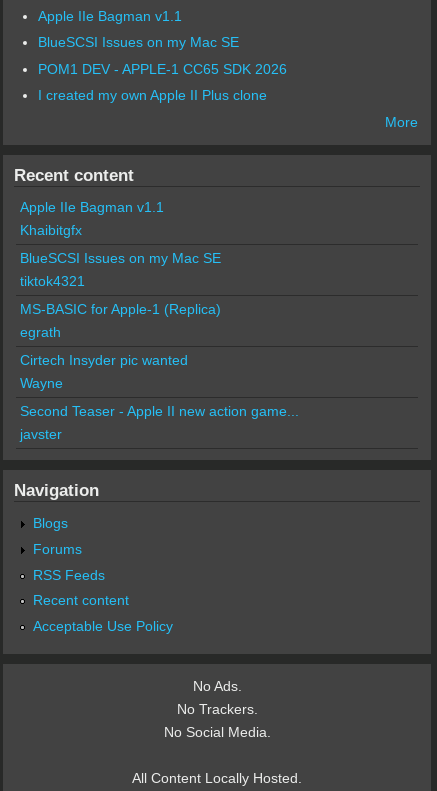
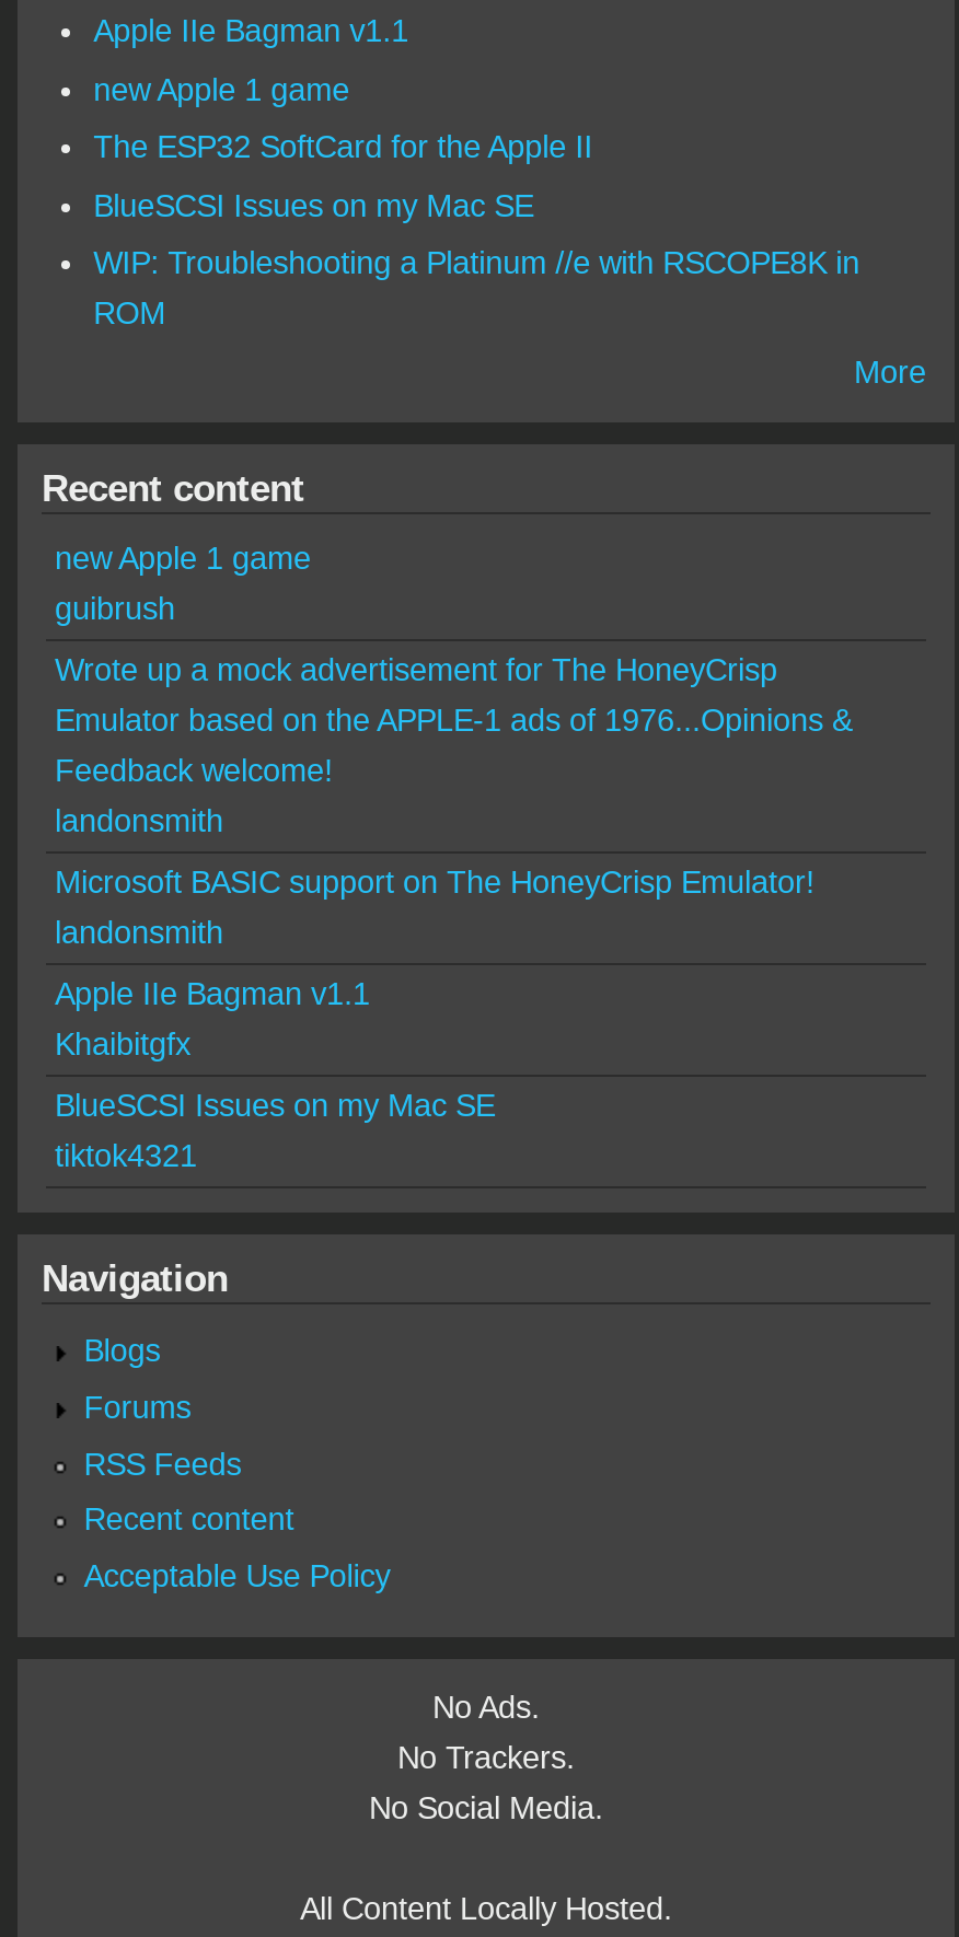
none -> [93,72,592,165] new Apple 1 game | The ESP32 SoftCard for the Apple II
[38,61,287,103] POM1 DEV - APPLE-1 CC65 SDK 2026 | I created my own Apple II Plus clone -> [93,246,860,332] WIP: Troubleshooting a Platinum //e with RSCOPE8K in | ROM
none -> [55,541,852,950] new Apple 1 game | guibrush | Wrote up a mock advertisement for The HoneyCrisp | Emulator based on the APPLE-1 ads of 1976...Opinions & | Feedback welcome! | landonsmith | Microsoft BASIC support on The HoneyCrisp Emulator! | landonsmith
moved [20,199,221,289] -> [55,976,495,1173]: Apple IIe Bagman v1.1 | Khaibitgfx | BlueSCSI Issues on my Mac SE | tiktok4321
[20,301,299,442] MS-BASIC for Apple-1 (Replica) | egrath | Cirtech Insyder pic wanted | Wayne | Second Teaser - Apple II new action game... | javster -> none

